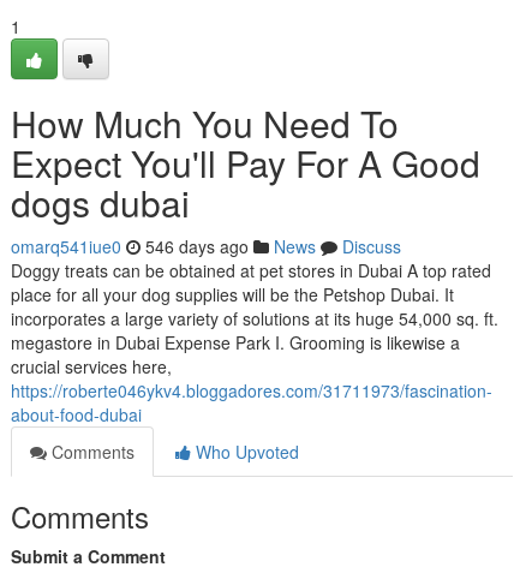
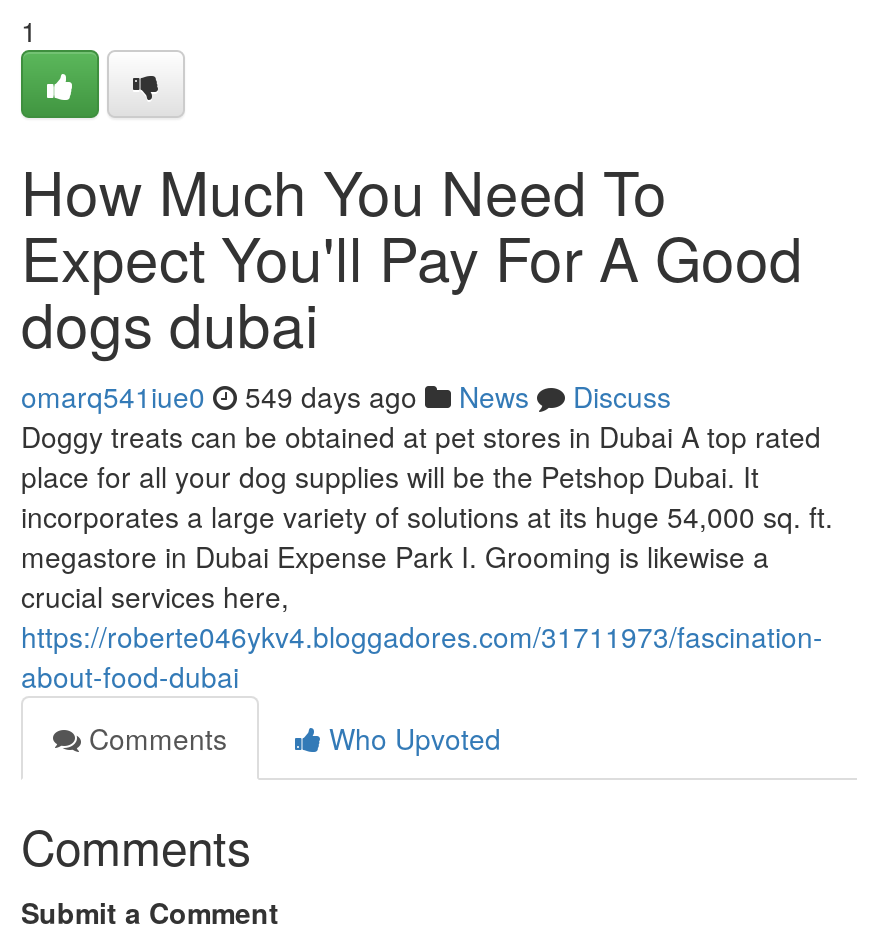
[11,234,401,258] omarq541iue0 546 days ago News Discuss -> [21,376,671,416] omarq541iue0 549 days ago News Discuss

